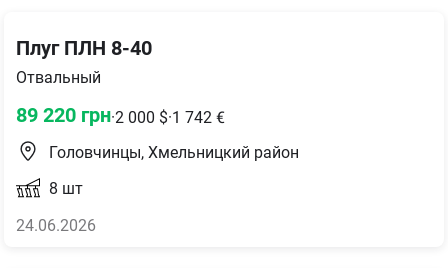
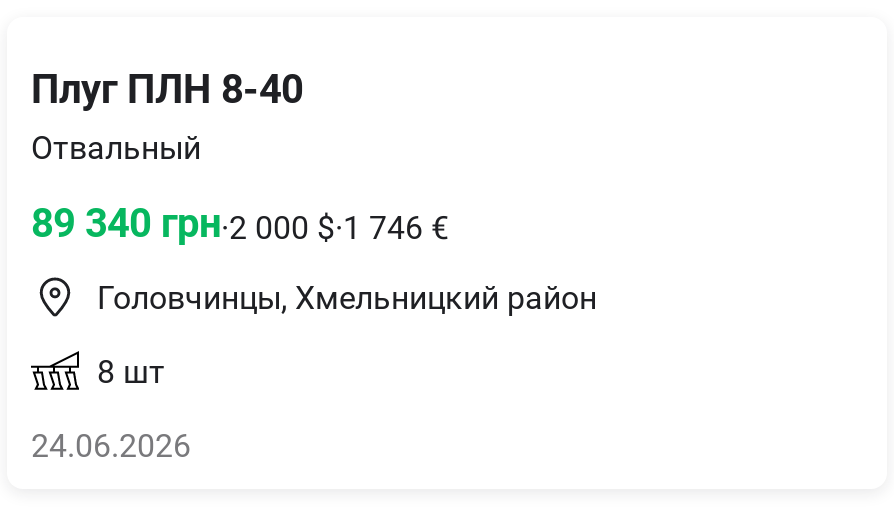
[16,103,225,127] 89 220 грн·2 000 $·1 742 € -> [31,199,449,247] 89 340 грн·2 000 $·1 746 €

